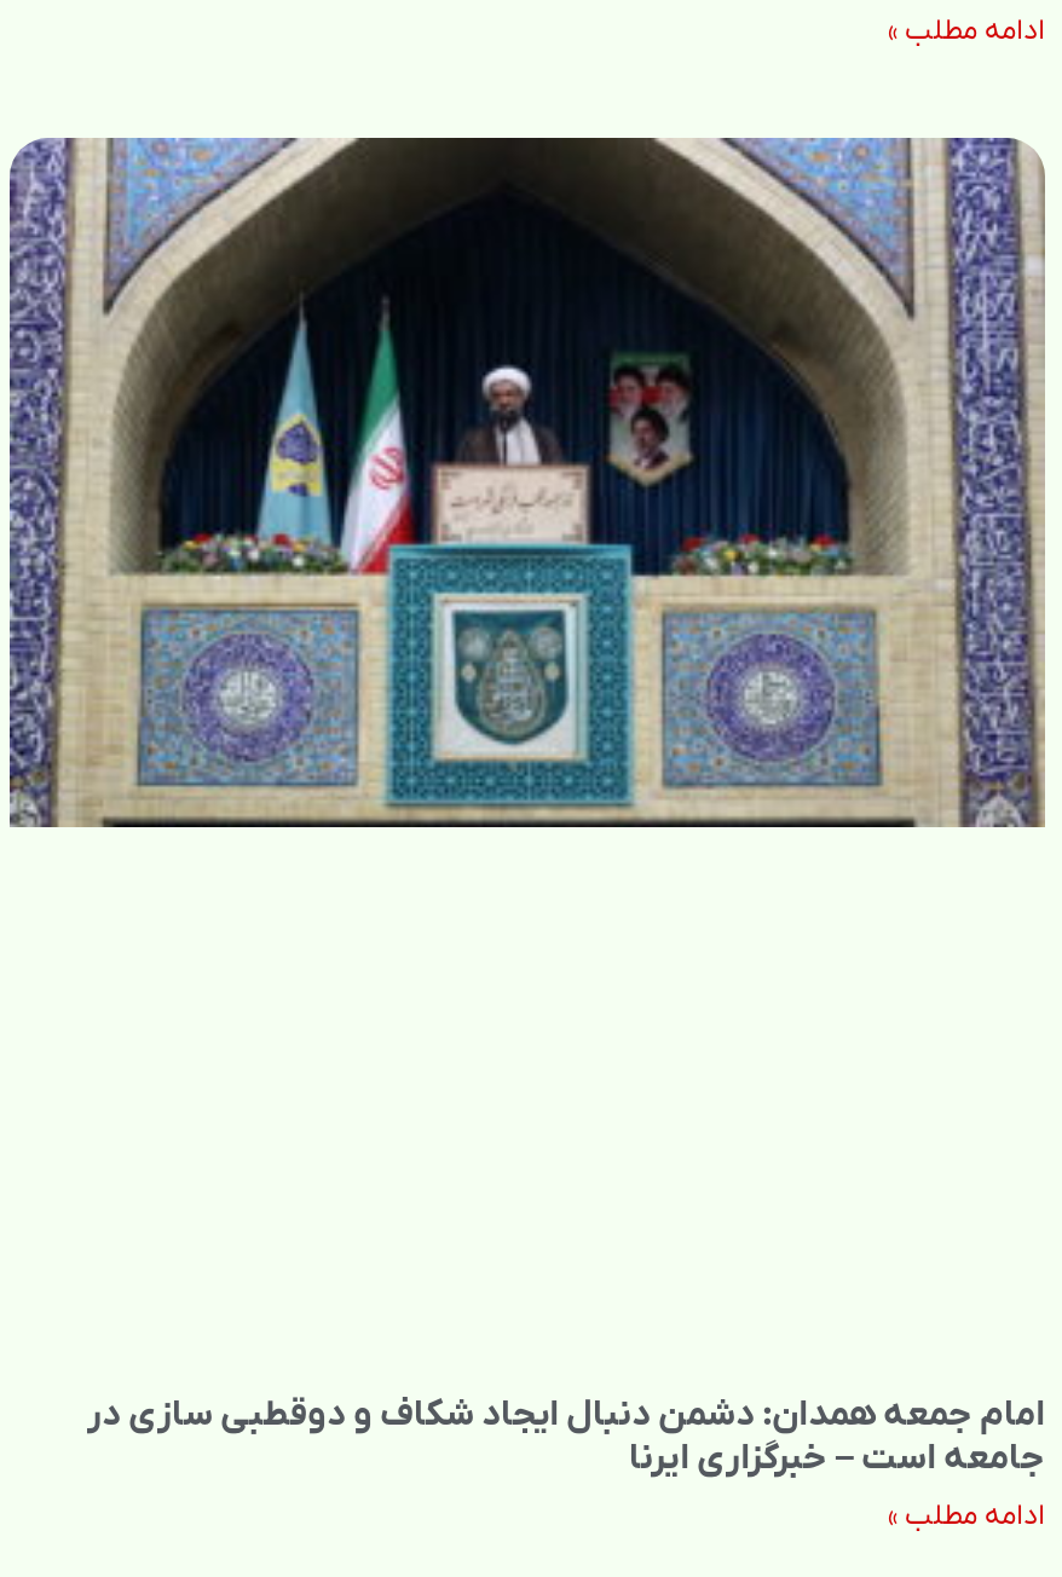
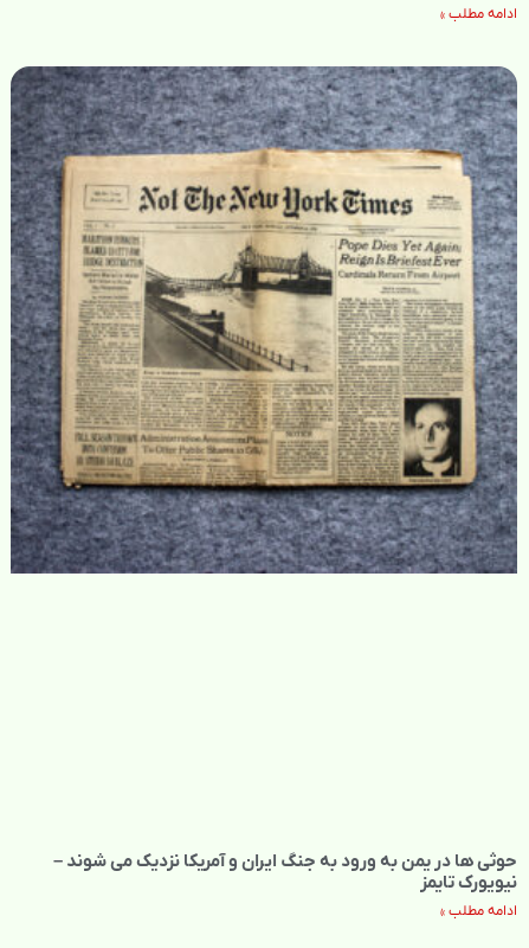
[10,135,1045,827] [image] -> [11,65,518,575] [image]
[87,1390,1045,1482] امام جمعه همدان: دشمن دنبال ایجاد شکاف و دوقطبی سازی در | جامعه است – خبرگزاری ایرنا -> [53,850,517,895] حوثی ها در یمن به ورود به جنگ ایران و آمریکا نزدیک می شوند – | نیویورک تایمز

